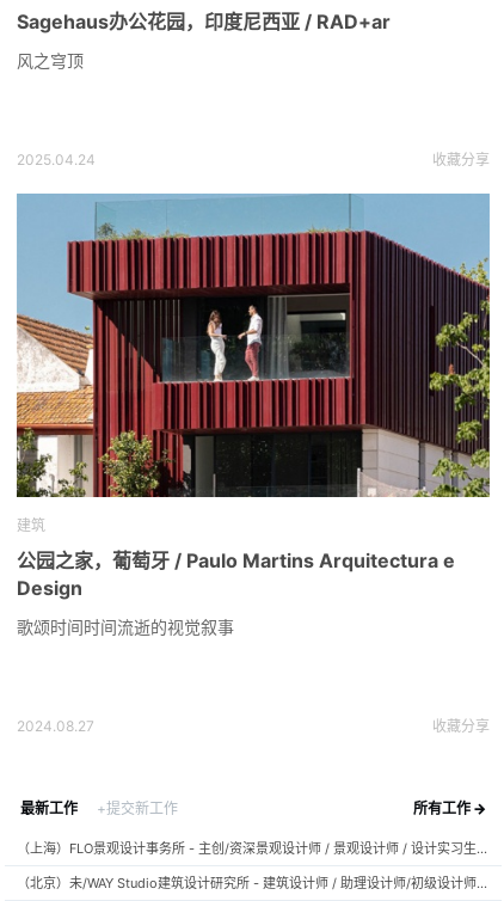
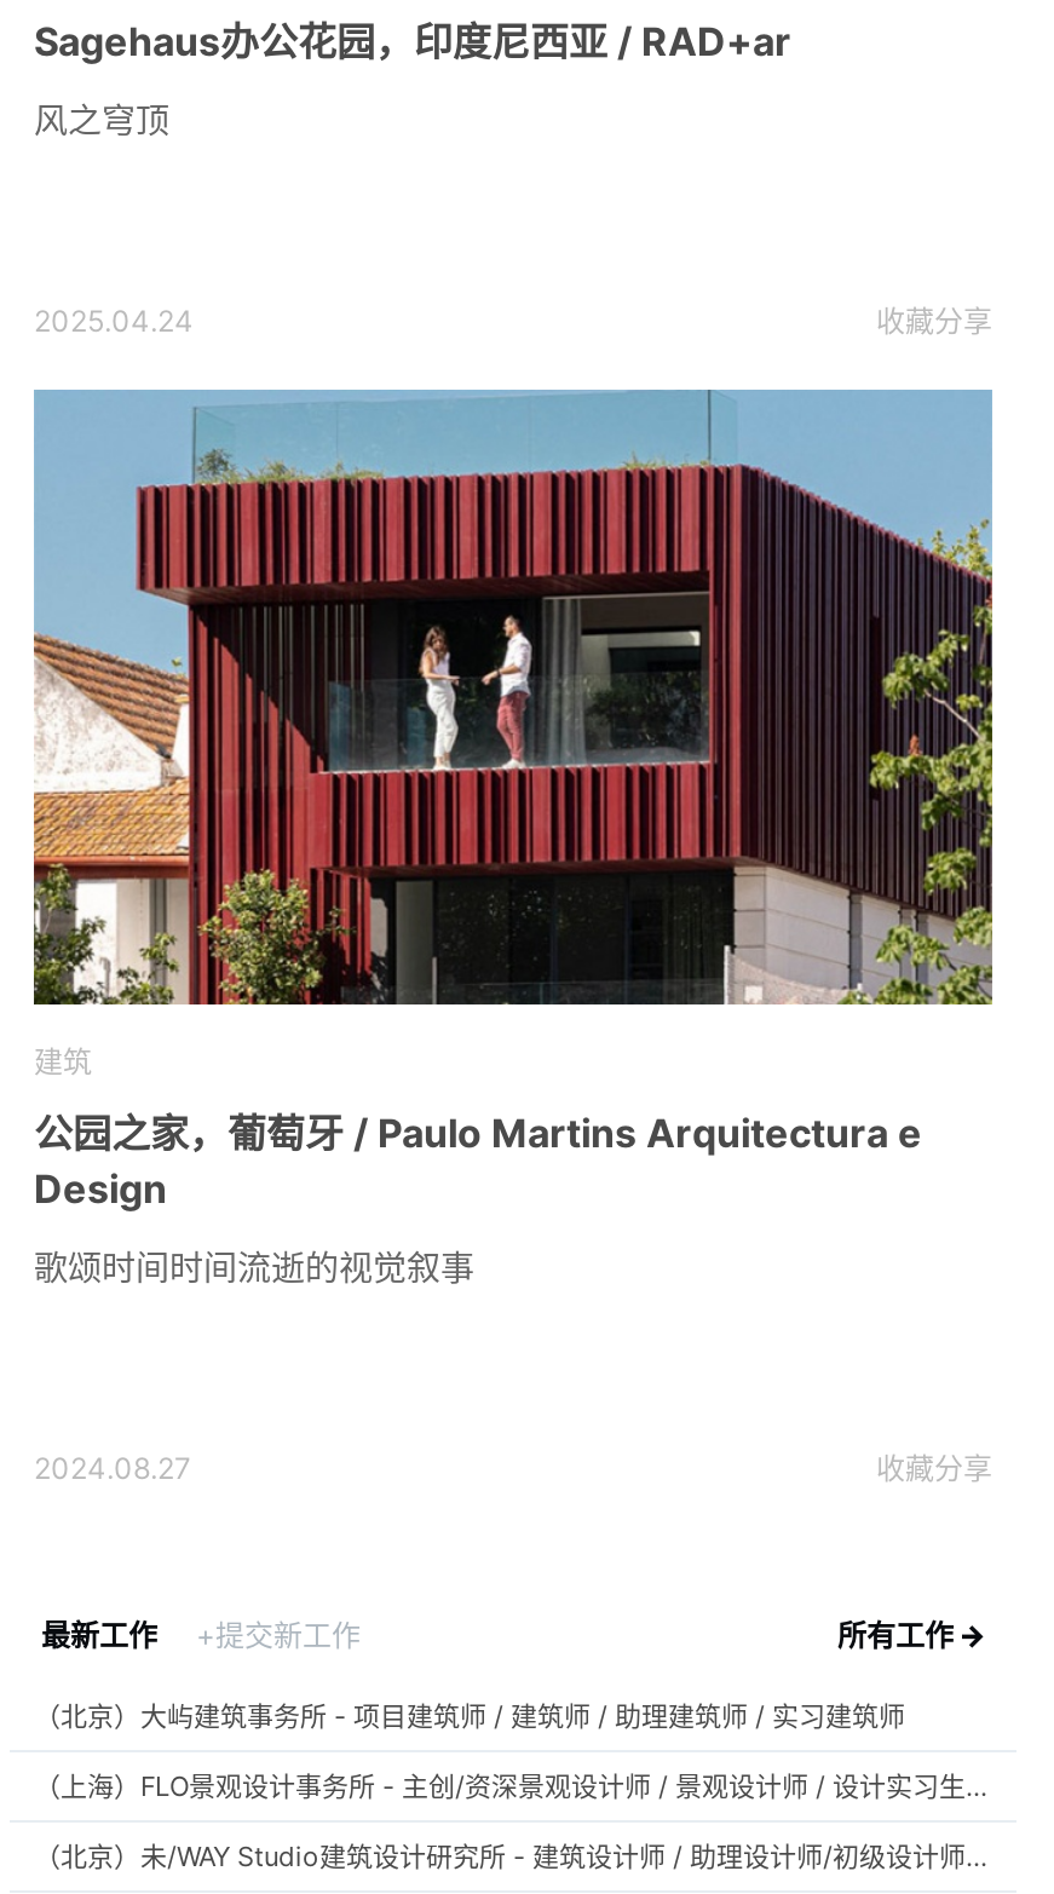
none -> [34,1700,905,1734] （北京）大屿建筑事务所 - 项目建筑师 / 建筑师 / 助理建筑师 / 实习建筑师

